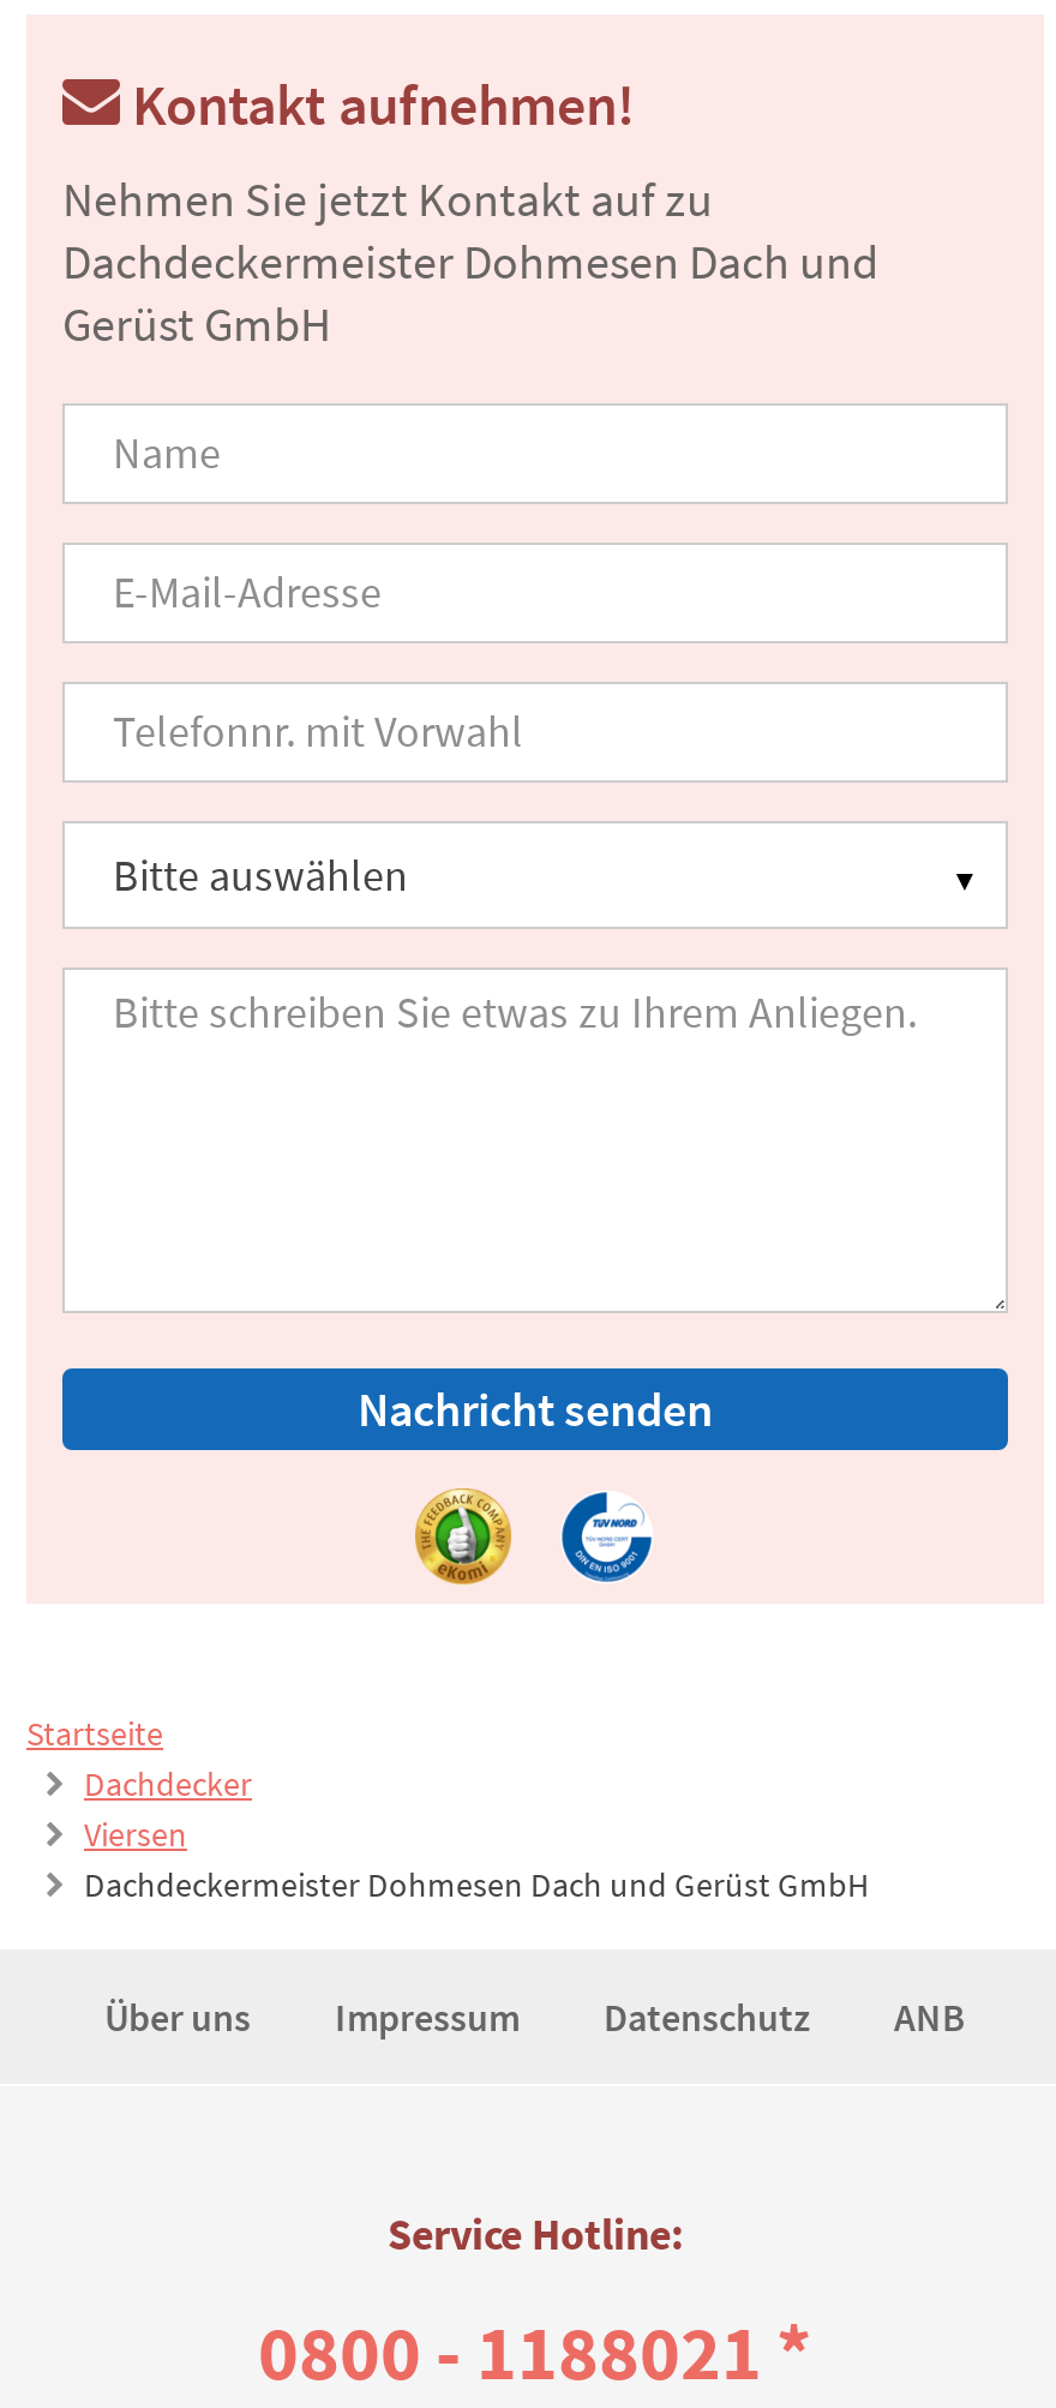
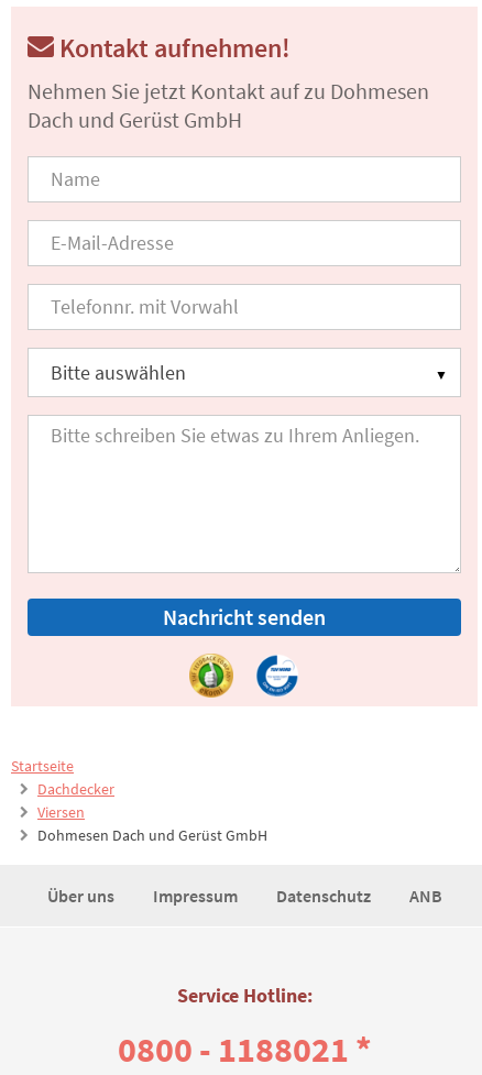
[62,169,878,354] Nehmen Sie jetzt Kontakt auf zu | Dachdeckermeister Dohmesen Dach und | Gerüst GmbH -> [28,77,429,134] Nehmen Sie jetzt Kontakt auf zu Dohmesen | Dach und Gerüst GmbH
[84,1864,869,1907] Dachdeckermeister Dohmesen Dach und Gerüst GmbH -> [37,826,267,845] Dohmesen Dach und Gerüst GmbH

